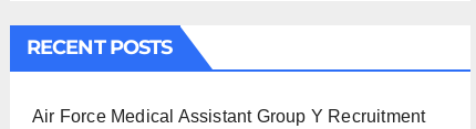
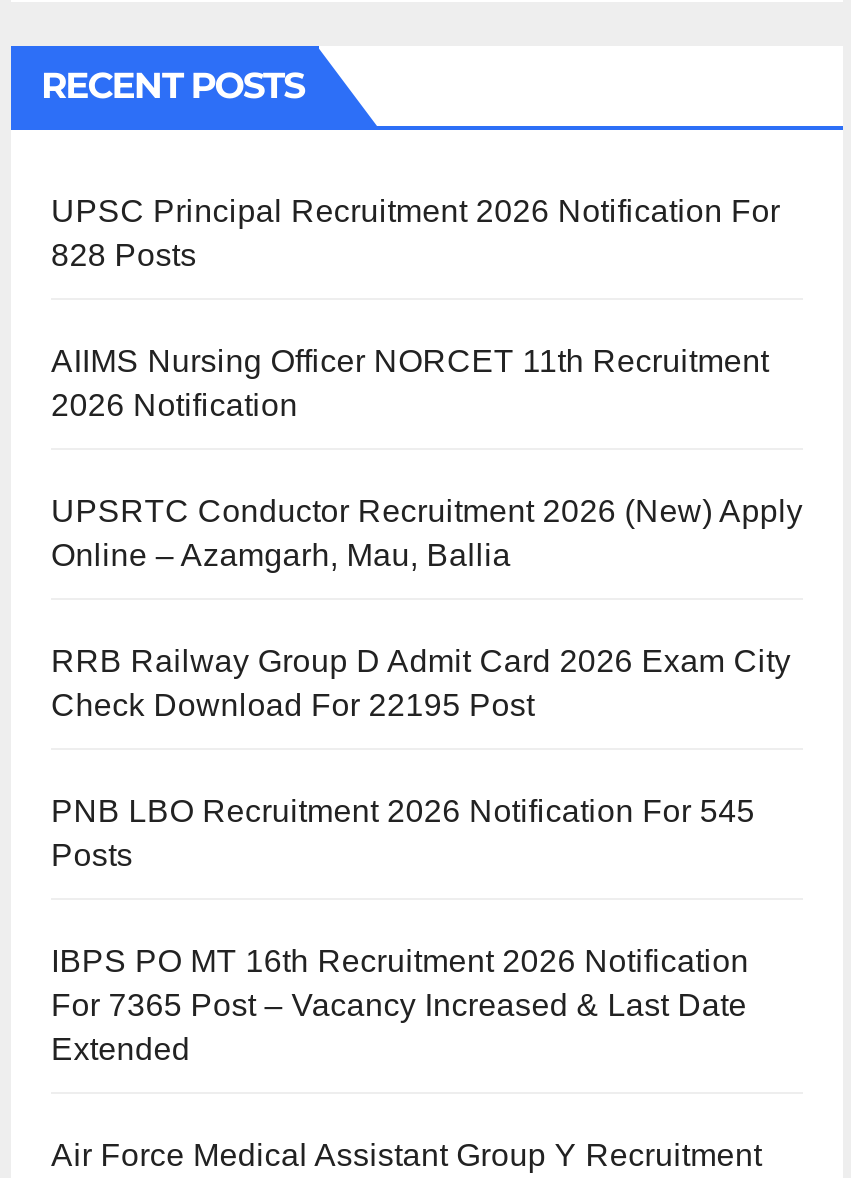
none -> [51,194,803,1066] UPSC Principal Recruitment 2026 Notification For | 828 Posts | AIIMS Nursing Officer NORCET 11th Recruitment | 2026 Notification | UPSRTC Conductor Recruitment 2026 (New) Apply | Online – Azamgarh, Mau, Ballia | RRB Railway Group D Admit Card 2026 Exam City | Check Download For 22195 Post | PNB LBO Recruitment 2026 Notification For 545 | Posts | IBPS PO MT 16th Recruitment 2026 Notification | For 7365 Post – Vacancy Increased & Last Date | Extended

